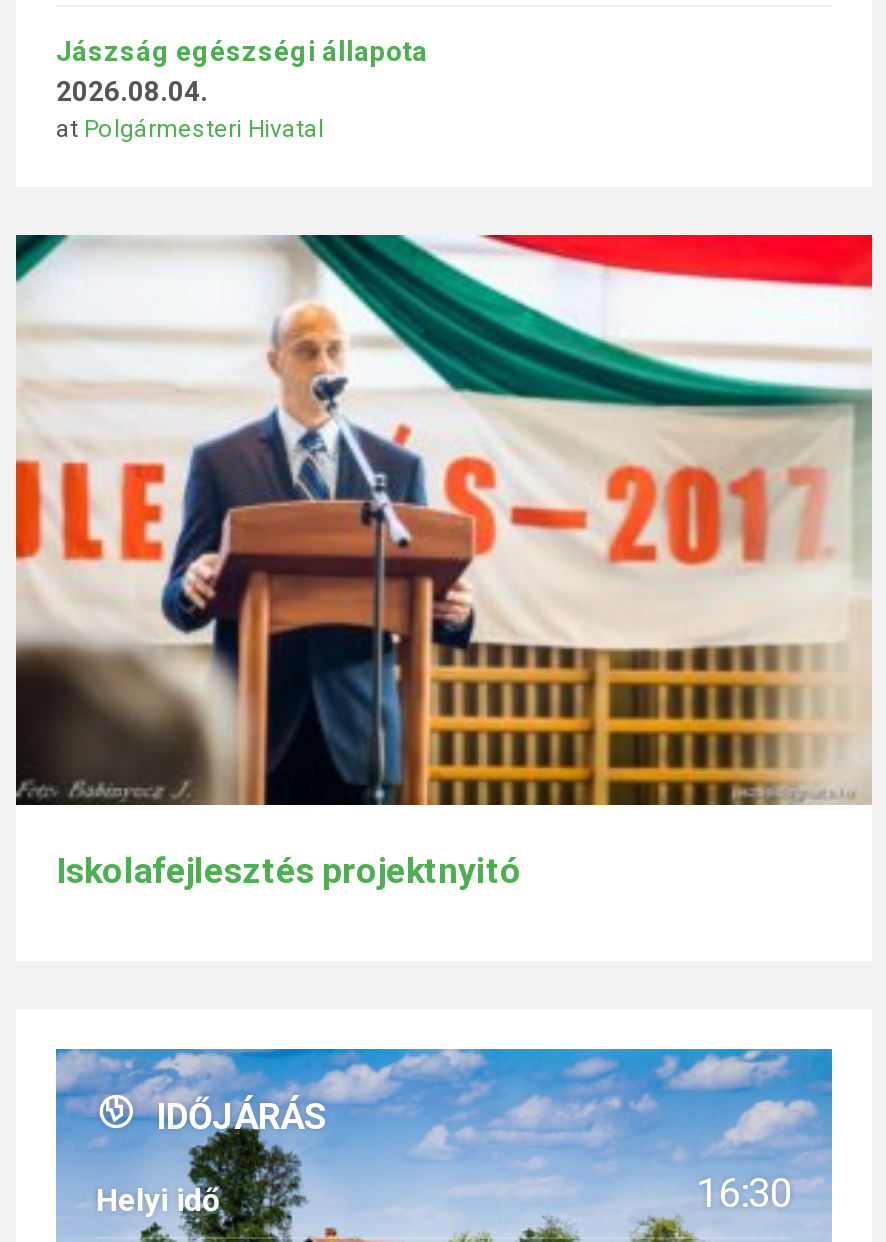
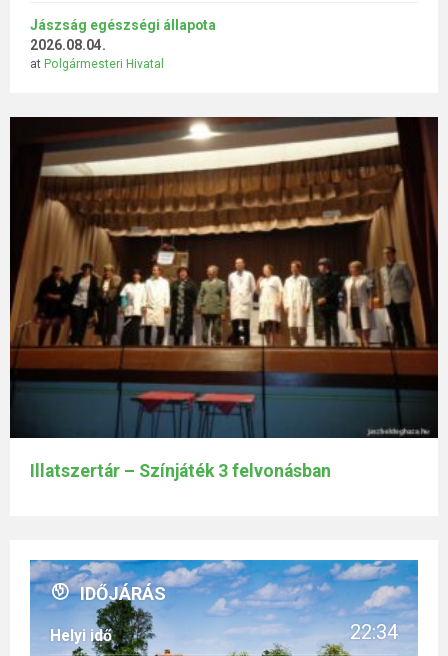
[14,233,874,891] [image] | Iskolafejlesztés projektnyitó -> [9,116,439,481] [image] | Illatszertár – Színjáték 3 felvonásban
[696,1169,792,1217] 16:30 -> [350,620,398,644] 22:34

